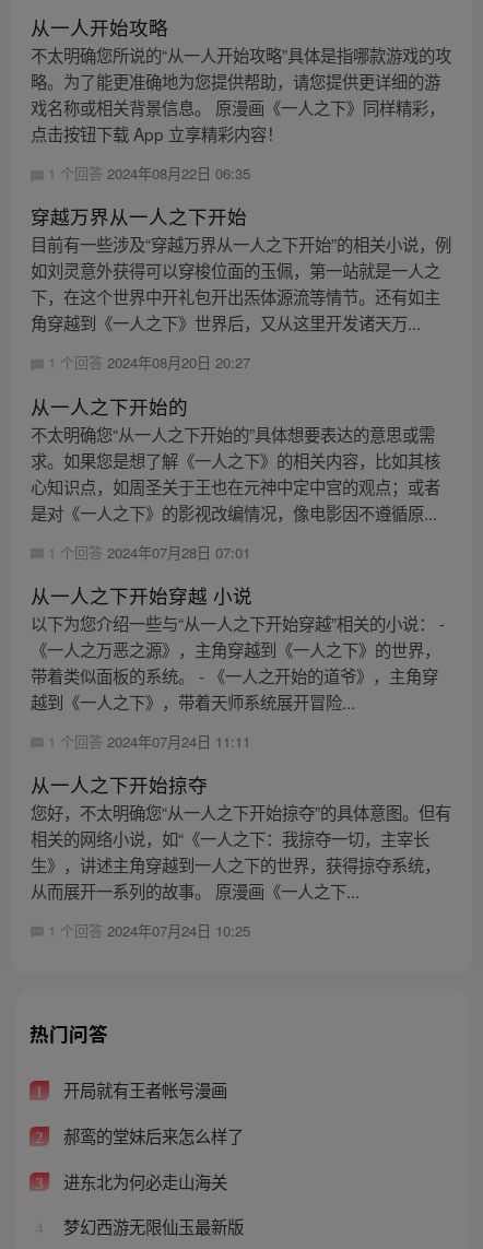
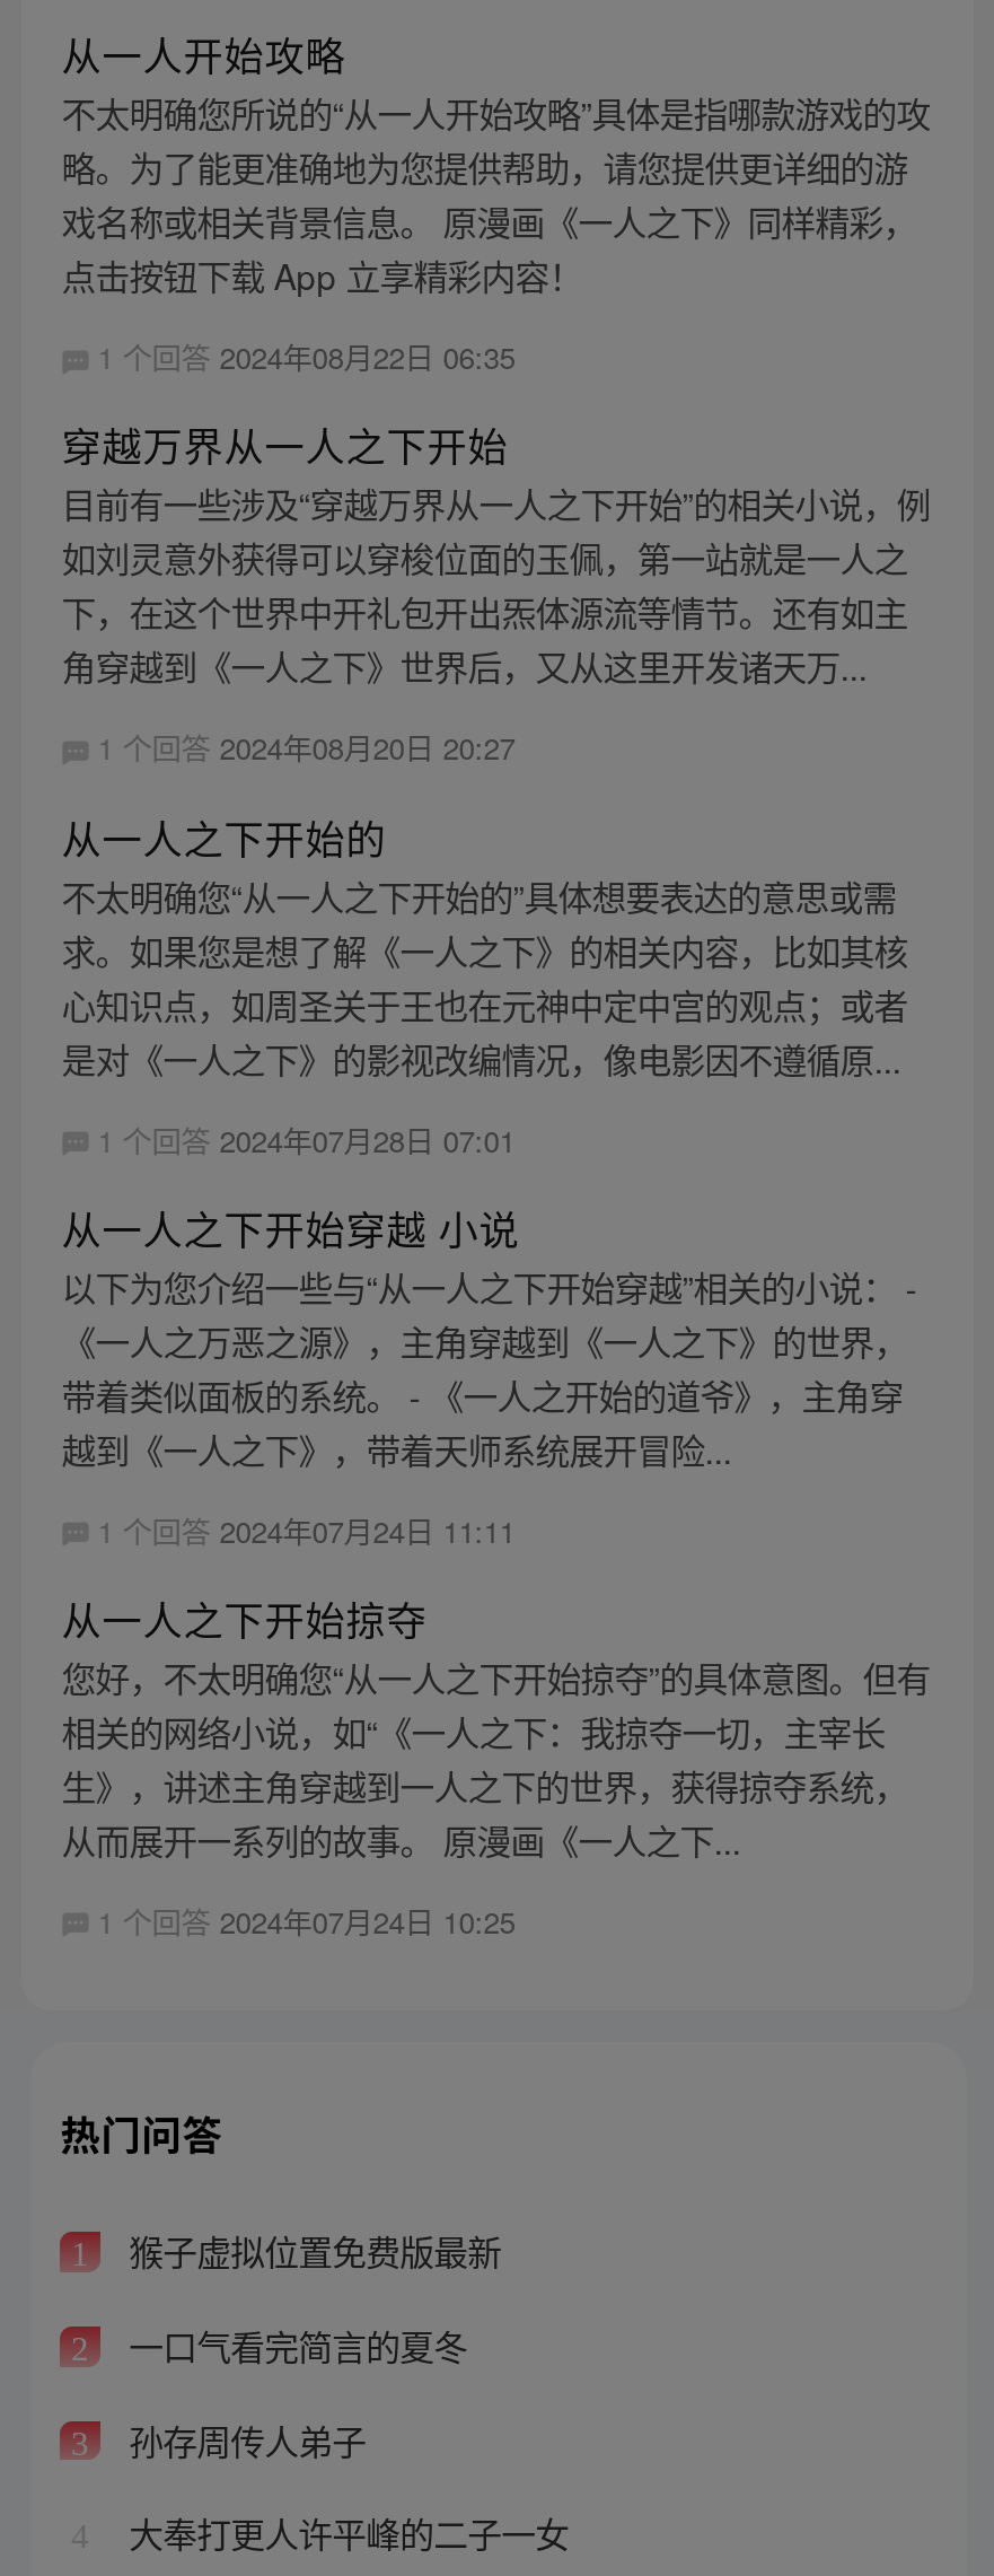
[59,1078,227,1102] 开局就有王者帐号漫画 -> [120,2226,501,2276] 猴子虚拟位置免费版最新
[59,1123,243,1147] 郝鸾的堂妹后来怎么样了 -> [120,2320,467,2370] 一口气看完简言的夏冬
[59,1169,227,1193] 进东北为何必走山海关 -> [120,2414,366,2464] 孙存周传人弟子
[59,1214,243,1238] 梦幻西游无限仙玉最新版 -> [120,2508,569,2557] 大奉打更人许平峰的二子一女

